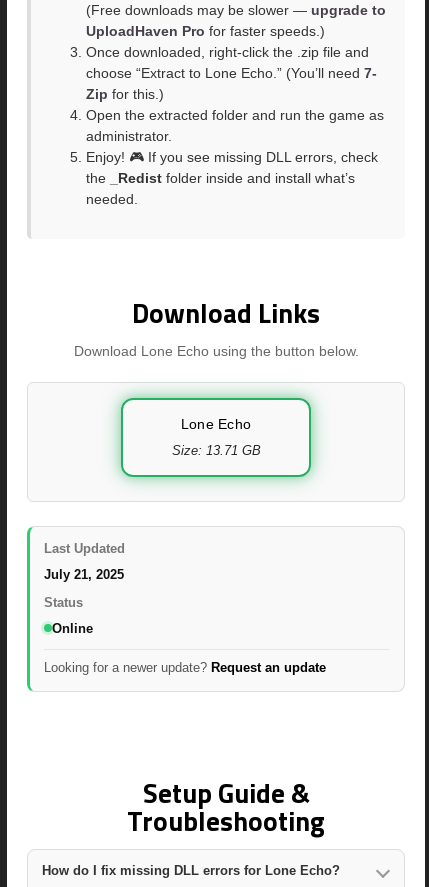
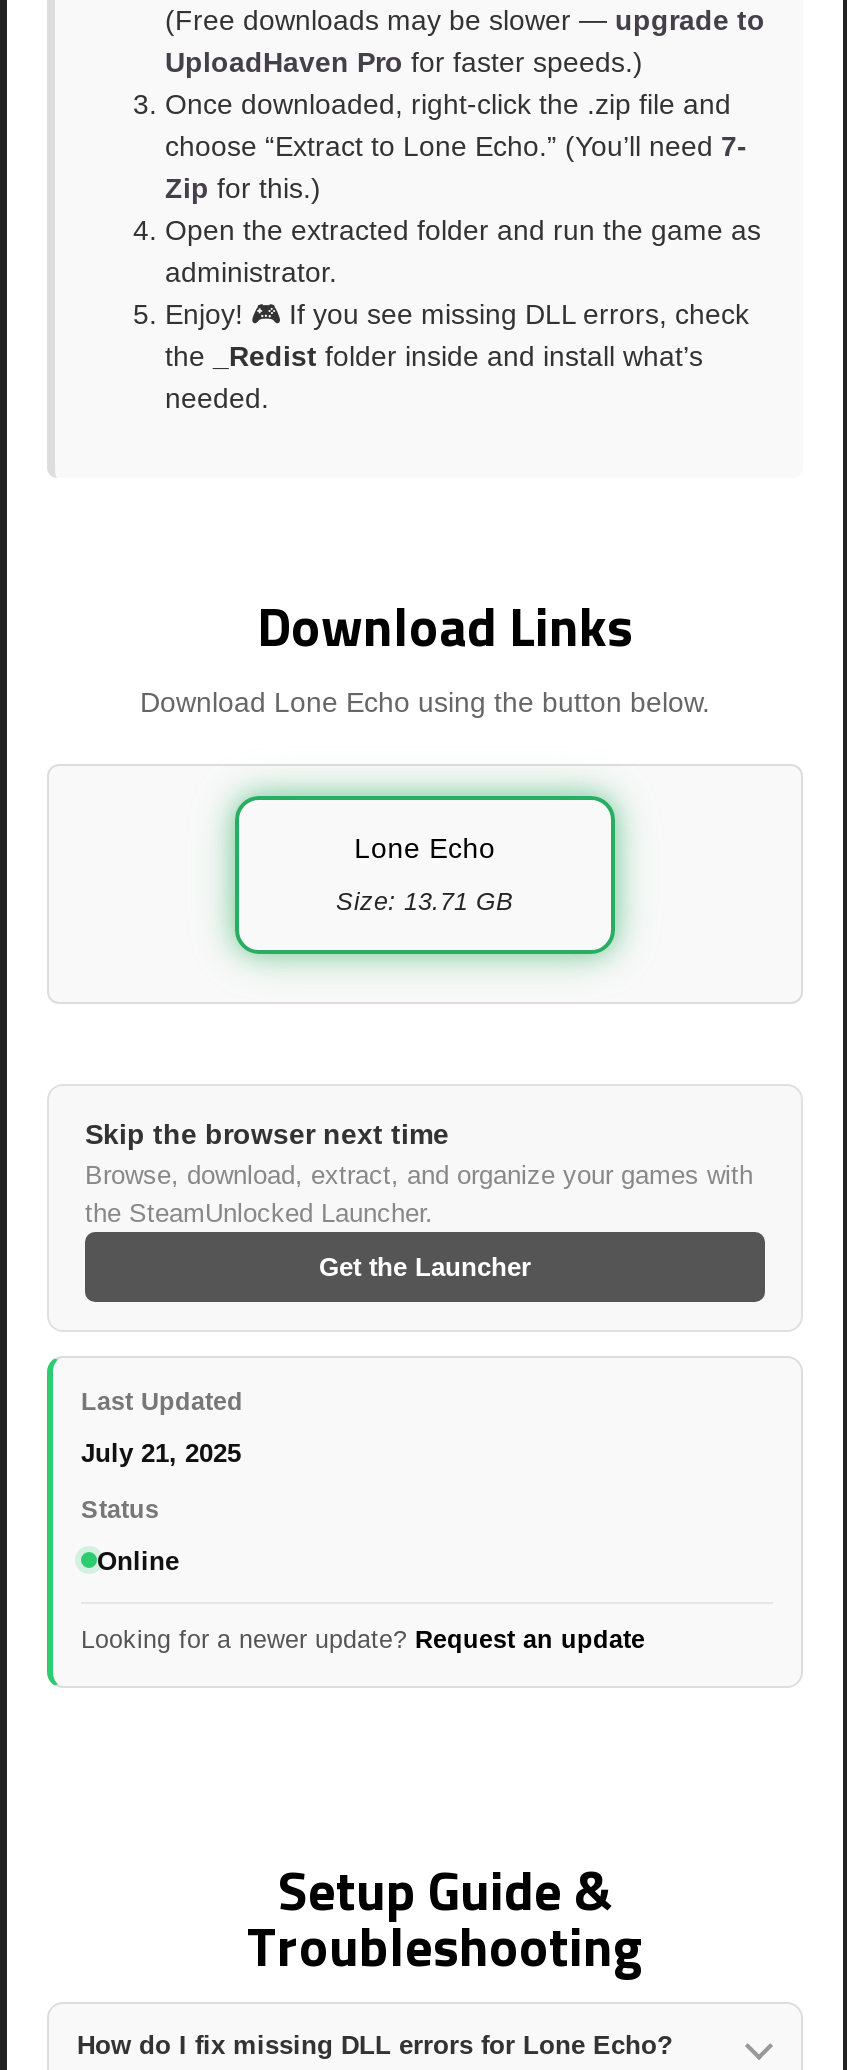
none -> [85,1117,753,1281] Skip the browser next time | Browse, download, extract, and organize your games with | the SteamUnlocked Launcher. | Get the Launcher

